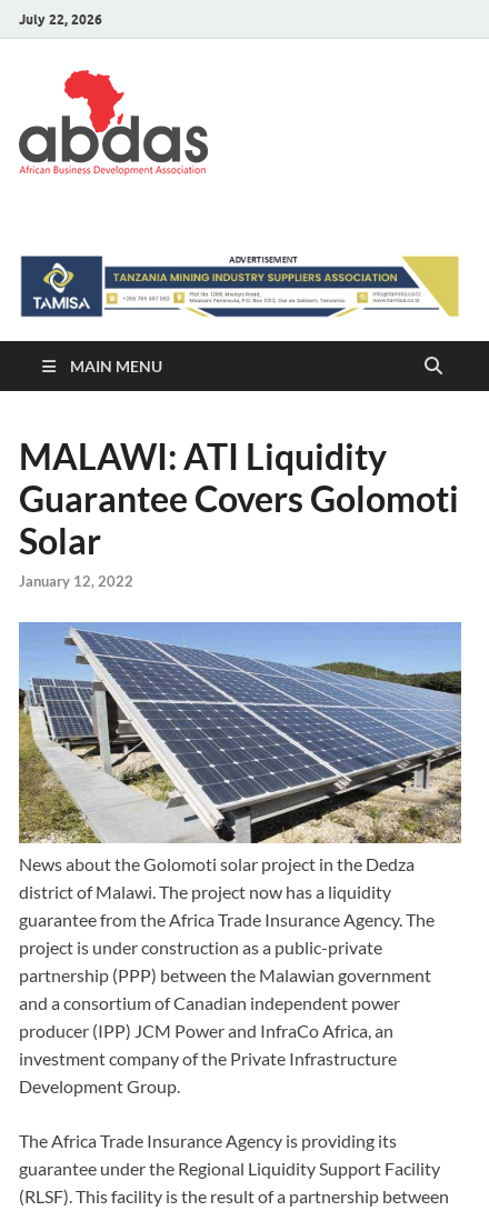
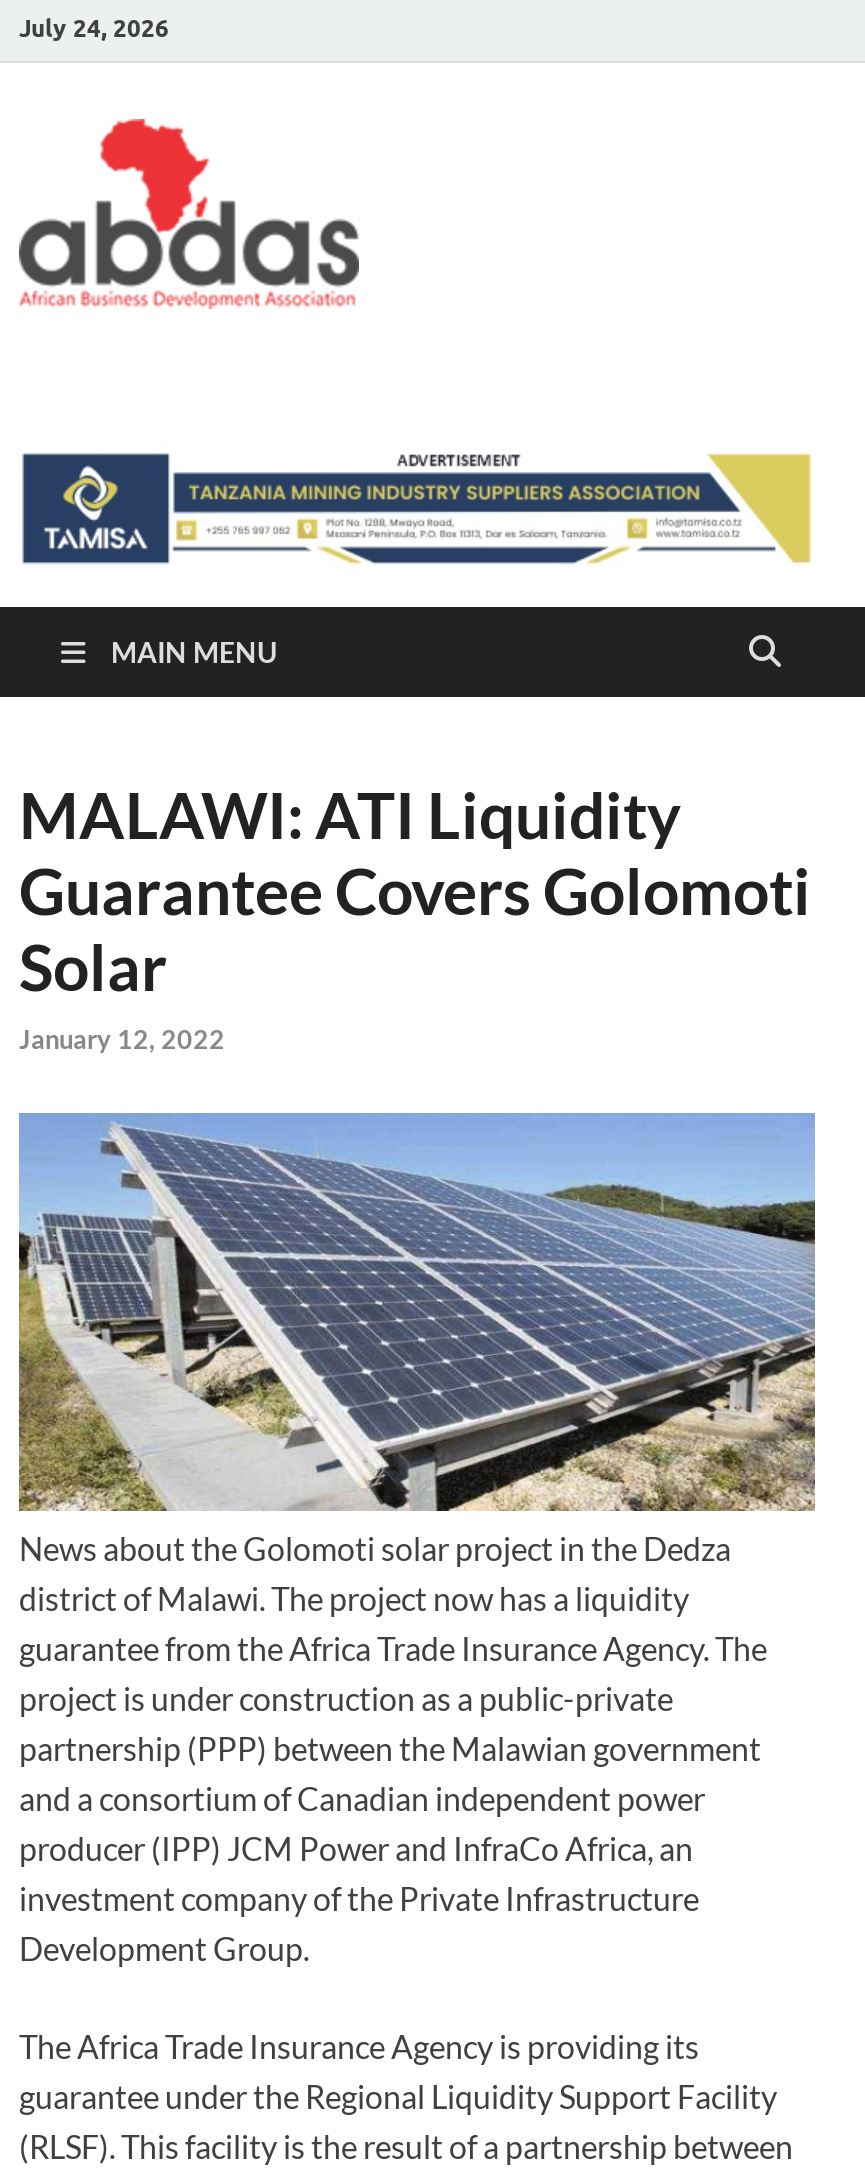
[19,11,102,27] July 22, 2026 -> [19,12,169,42] July 24, 2026

